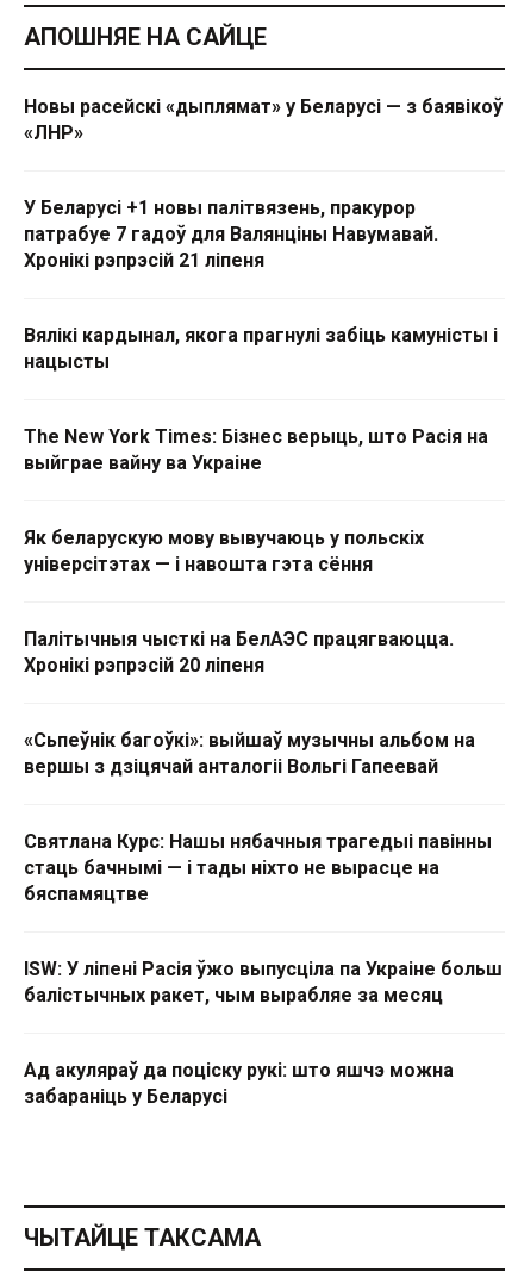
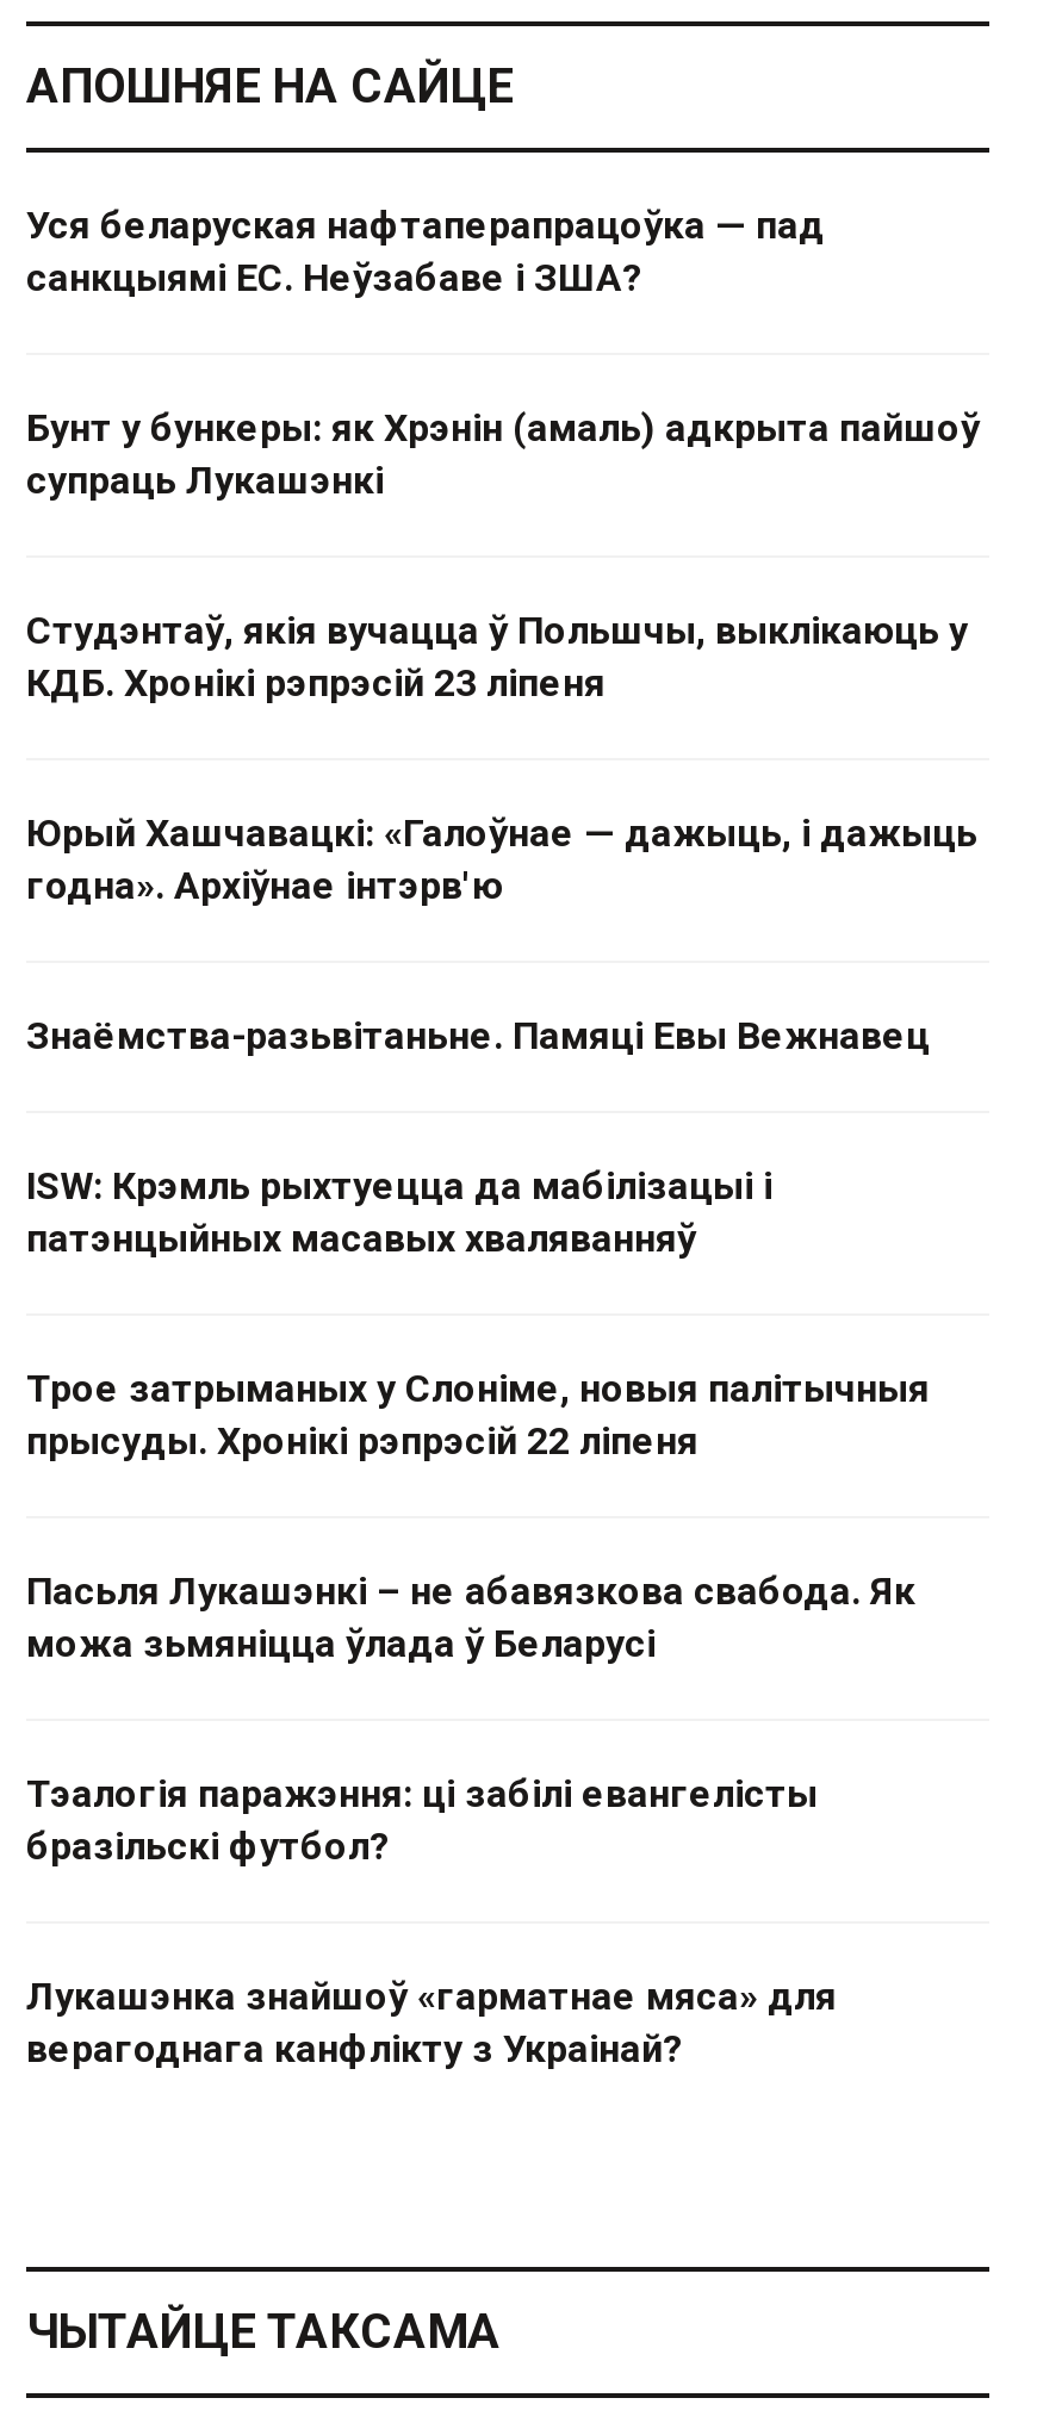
[24,95,503,144] Новы расейскі «дыплямат» у Беларусі — з баявікоў | «ЛНР» -> [26,203,825,300] Уся беларуская нафтаперапрацоўка — пад | санкцыямі ЕС. Неўзабаве і ЗША?
[24,197,438,272] У Беларусі +1 новы палітвязень, пракурор | патрабуе 7 гадоў для Валянціны Навумавай. | Хронікі рэпрэсій 21 ліпеня -> [26,405,980,503] Бунт у бункеры: як Хрэнін (амаль) адкрыта пайшоў | супраць Лукашэнкі
[24,324,498,373] Вялікі кардынал, якога прагнулі забіць камуністы і | нацысты -> [26,608,968,706] Студэнтаў, якія вучацца ў Польшчы, выклікаюць у | КДБ. Хронікі рэпрэсій 23 ліпеня
[24,425,488,474] The New York Times: Бізнес верыць, што Расія на | выйграе вайну ва Украіне -> [26,810,977,908] Юрый Хашчавацкі: «Галоўнае — дажыць, і дажыць | годна». Архіўнае інтэрв'ю
[24,526,424,575] Як беларускую мову вывучаюць у польскіх | універсітэтах — і навошта гэта сёння -> [26,1013,930,1058] Знаёмства-разьвітаньне. Памяці Евы Вежнавец
[24,628,454,677] Палітычныя чысткі на БелАЭС працягваюцца. | Хронікі рэпрэсій 20 ліпеня -> [26,1163,772,1261] ISW: Крэмль рыхтуецца да мабілізацыі і | патэнцыйных масавых хваляванняў
[24,729,475,778] «Сьпеўнік багоўкі»: выйшаў музычны альбом на | вершы з дзіцячай анталогіі Вольгі Гапеевай -> [26,1366,930,1464] Трое затрыманых у Слоніме, новыя палітычныя | прысуды. Хронікі рэпрэсій 22 ліпеня
[24,830,492,905] Святлана Курс: Нашы нябачныя трагедыі павінны | стаць бачнымі — і тады ніхто не вырасце на | бяспамяцтве -> [26,1568,915,1666] Пасьля Лукашэнкі – не абавязкова свабода. Як | можа зьмяніцца ўлада ў Беларусі
[24,958,503,1006] ISW: У ліпені Расія ўжо выпусціла па Украіне больш | балістычных ракет, чым вырабляе за месяц -> [26,1771,818,1869] Тэалогія паражэння: ці забілі евангелісты | бразільскі футбол?
[24,1059,454,1108] Ад акуляраў да поціску рукі: што яшчэ можна | забараніць у Беларусі -> [26,1974,837,2071] Лукашэнка знайшоў «гарматнае мяса» для | верагоднага канфлікту з Украінай?

